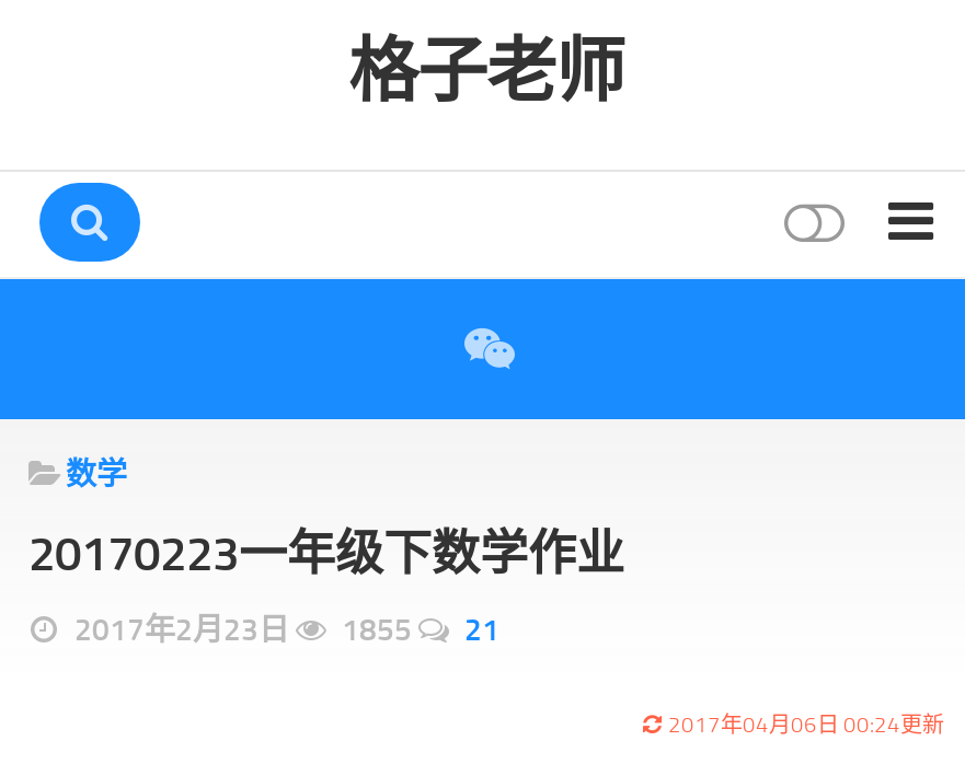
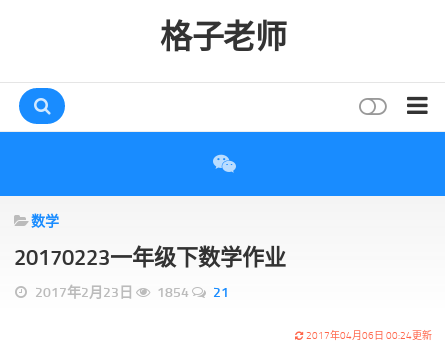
[335,612,418,649] 1855 -> [154,284,192,301] 1854

